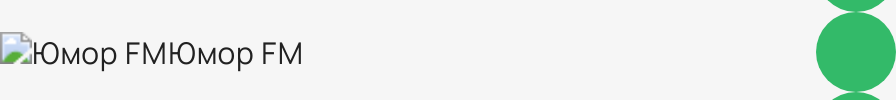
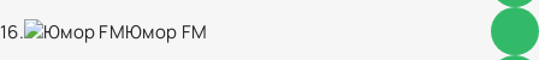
none -> [0,19,24,44] 16.

